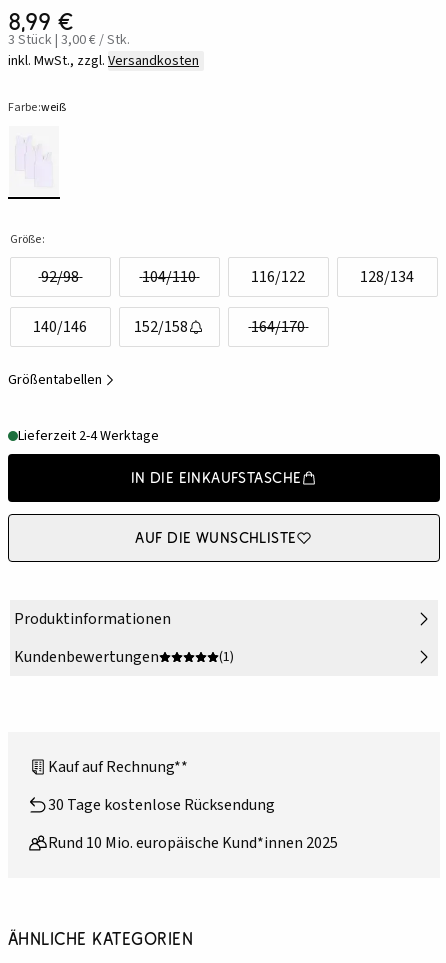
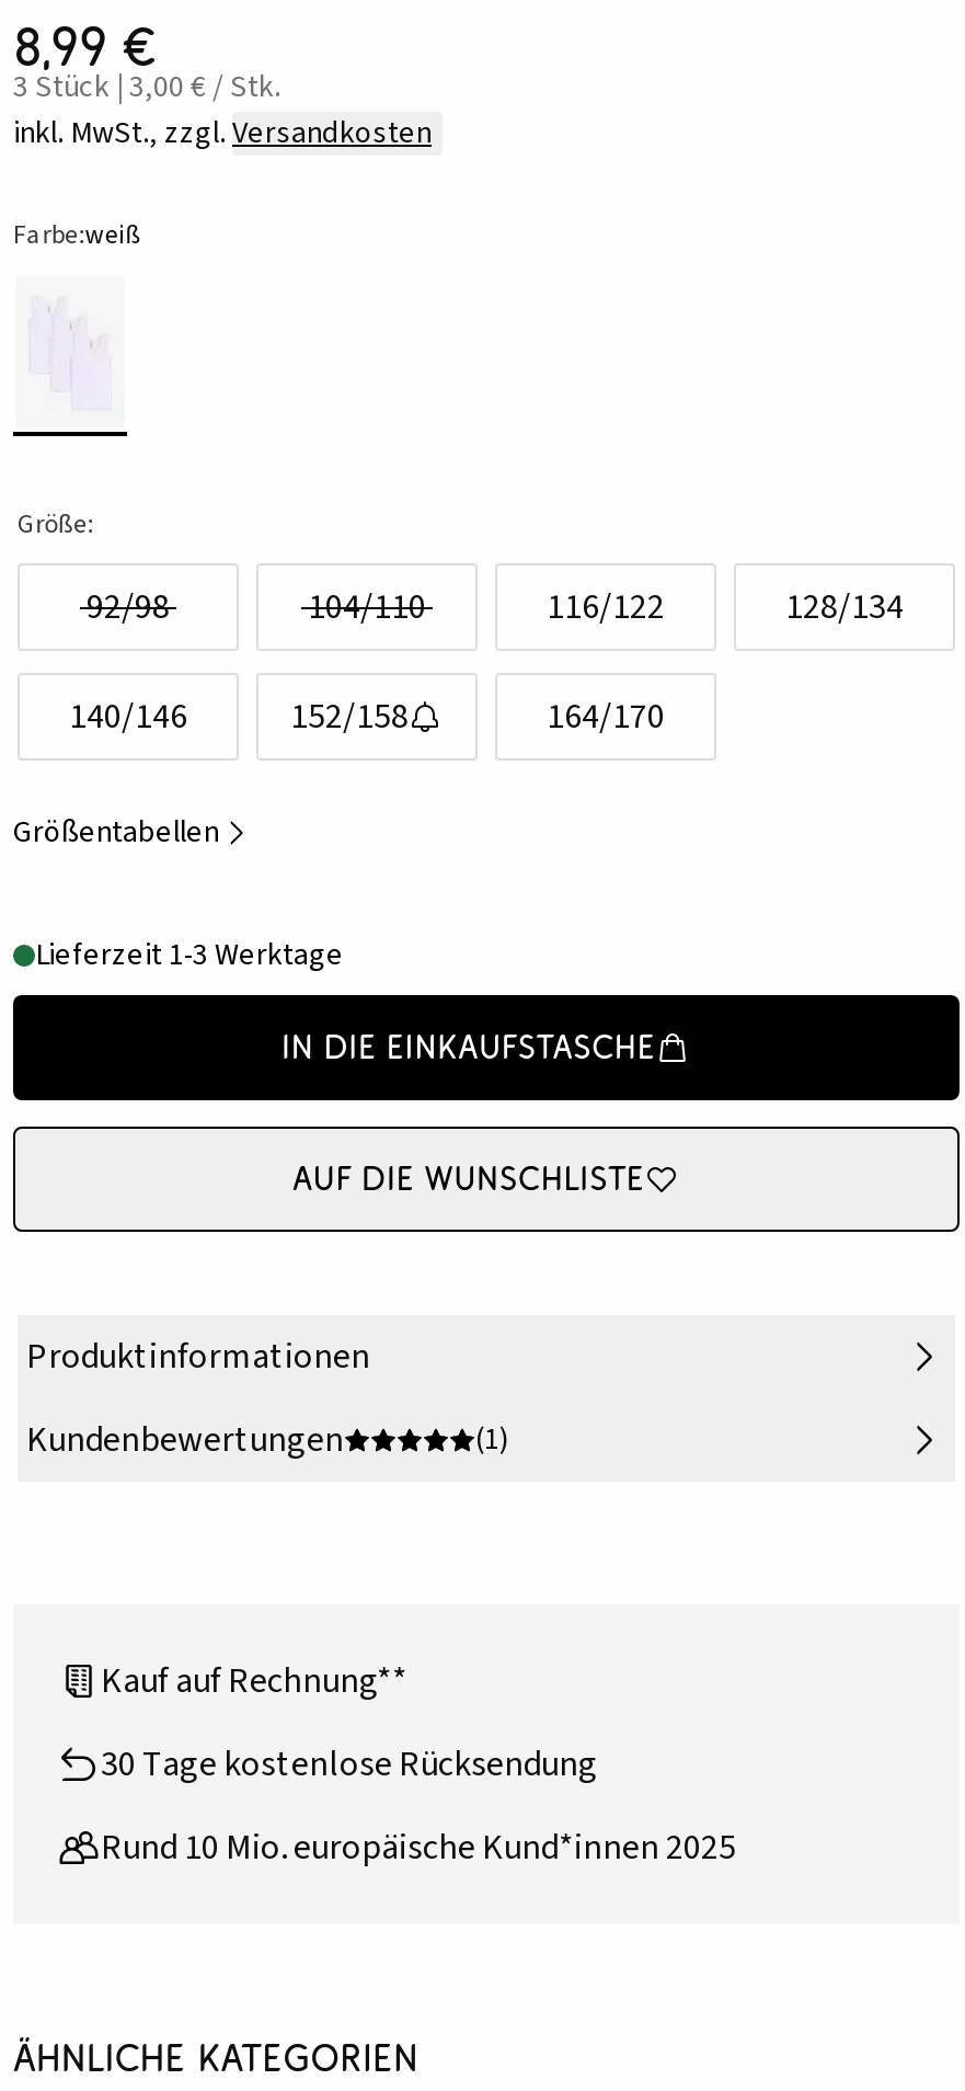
[18,426,159,446] Lieferzeit 2-4 Werktage -> [35,935,344,978] Lieferzeit 1-3 Werktage

